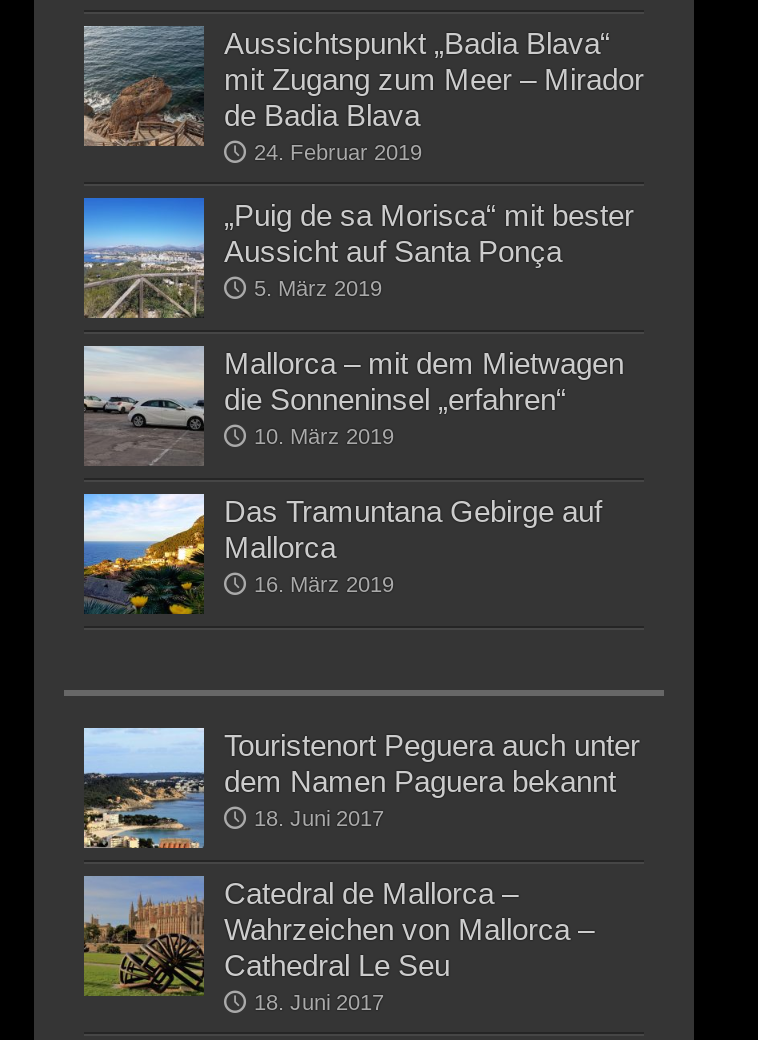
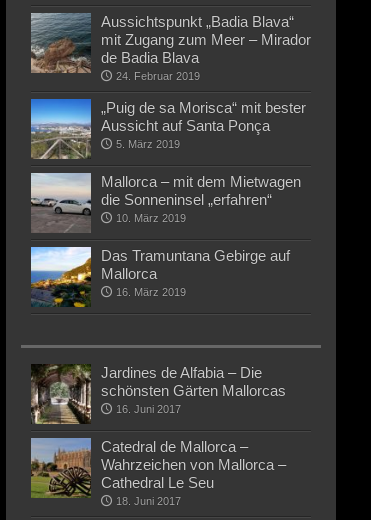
[82,726,640,850] [image] | Touristenort Peguera auch unter | dem Namen Paguera bekannt | 18. Juni 2017 -> [31,364,286,425] [image] | Jardines de Alfabia – Die | schönsten Gärten Mallorcas | 16. Juni 2017

